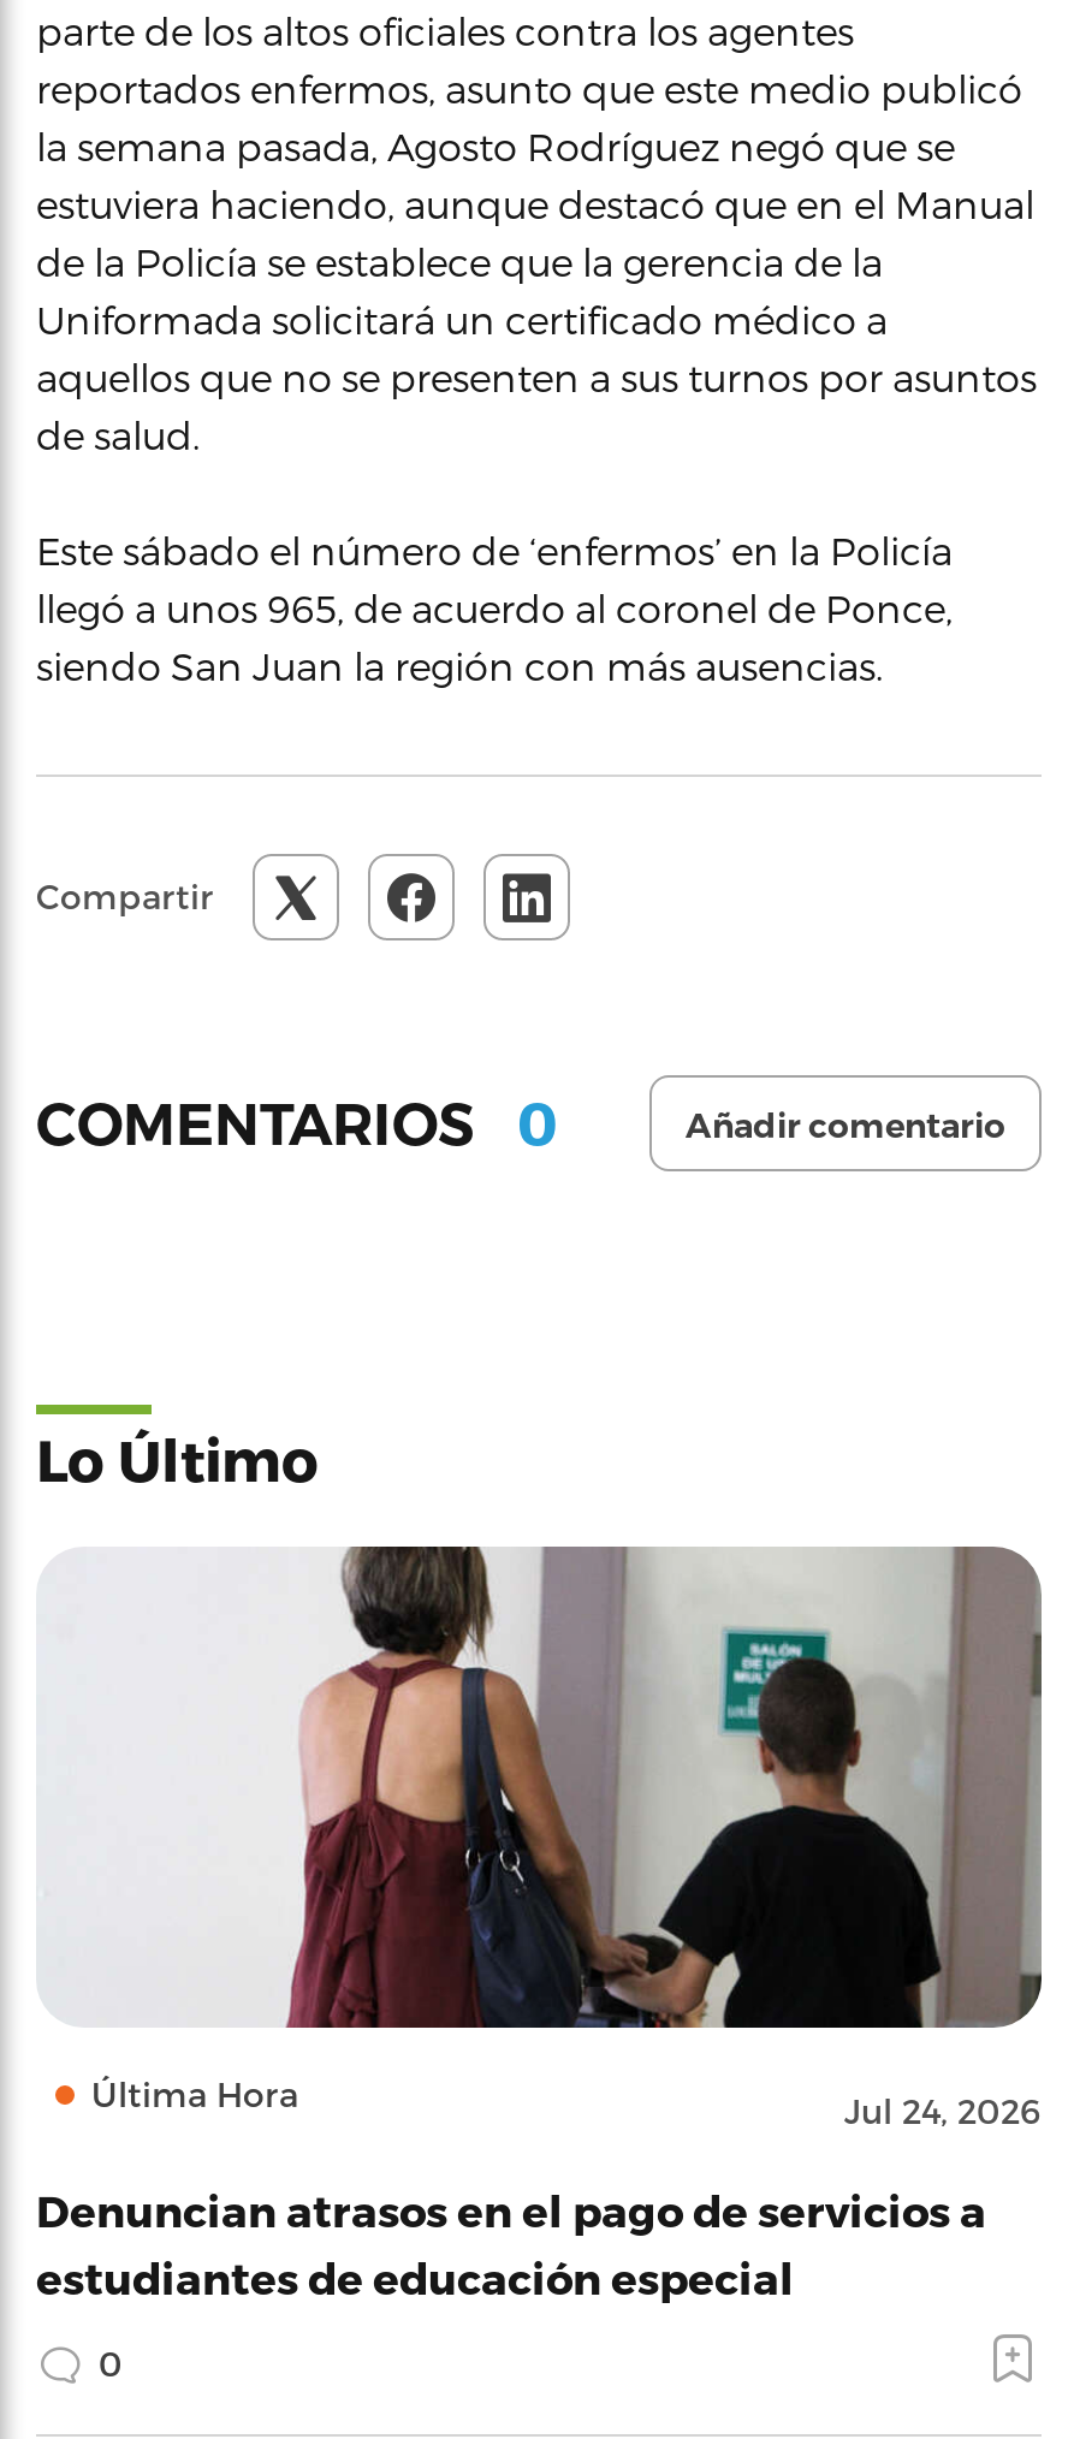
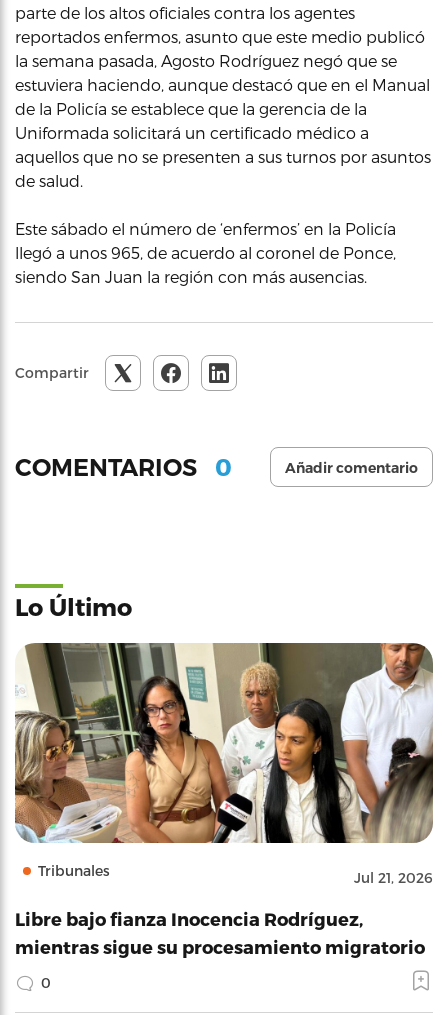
[36,1544,1044,2131] [image] | Última Hora | Jul 24, 2026 -> [14,642,433,886] [image] | Tribunales | Jul 21, 2026
[36,2184,986,2302] Denuncian atrasos en el pago de servicios a | estudiantes de educación especial -> [15,908,425,957] Libre bajo fianza Inocencia Rodríguez, | mientras sigue su procesamiento migratorio

